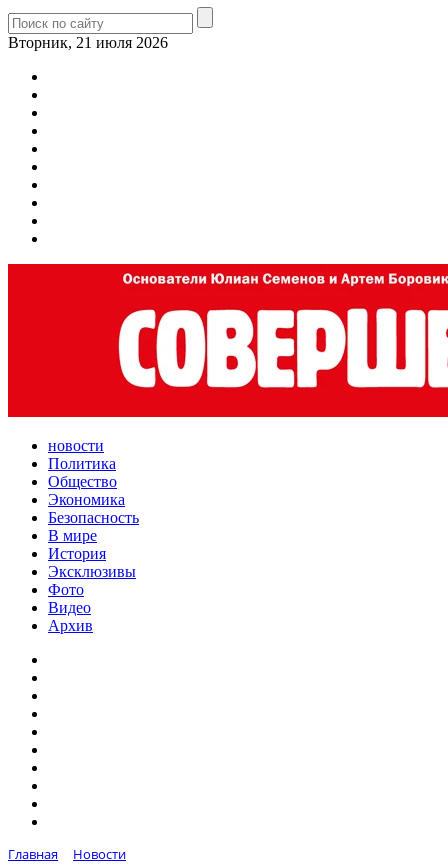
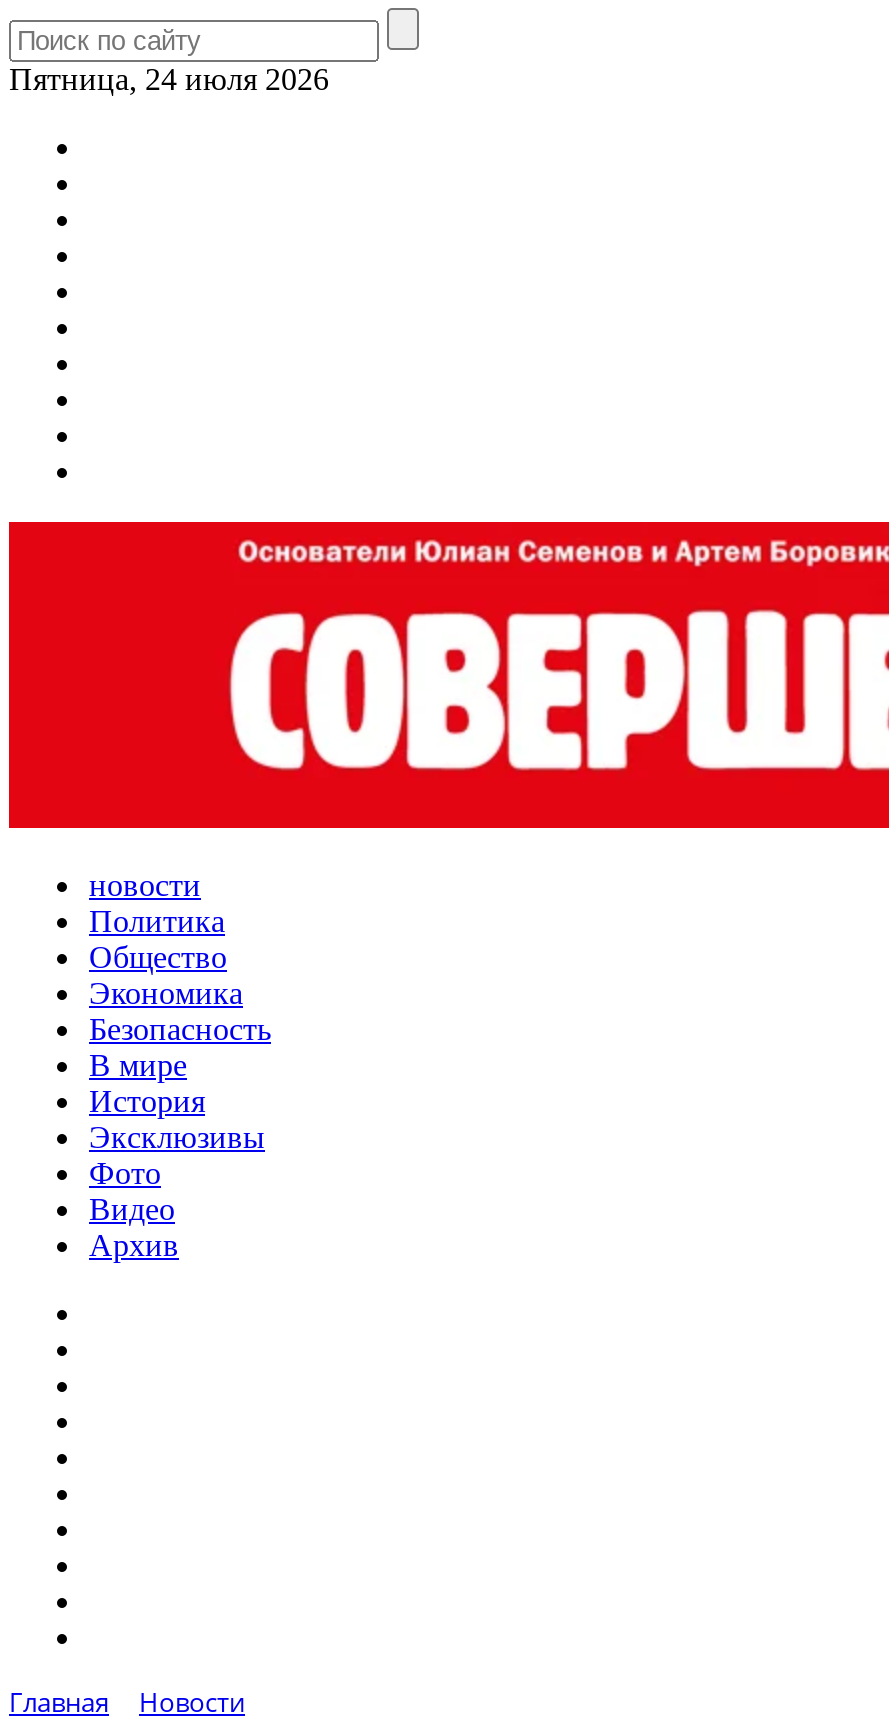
[8,34,168,51] Вторник, 21 июля 2026 -> [9,62,329,96] Пятница, 24 июля 2026

